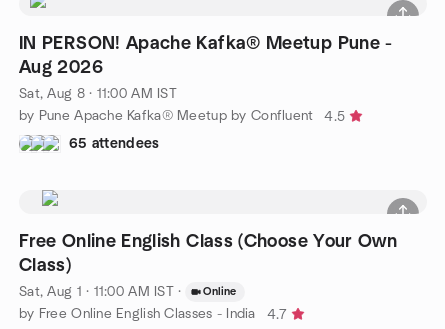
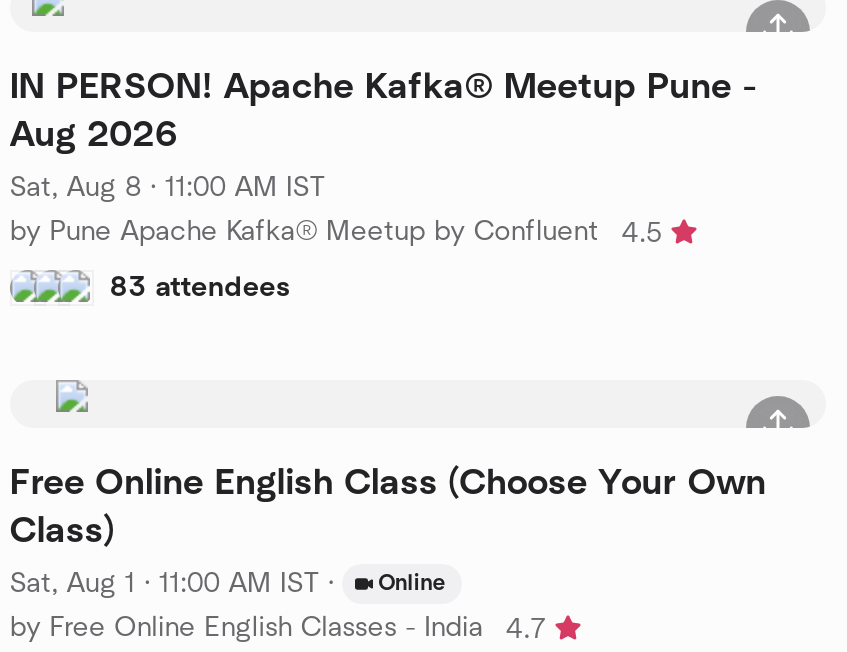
[69,136,159,150] 65 attendees -> [110,273,291,301] 83 attendees

